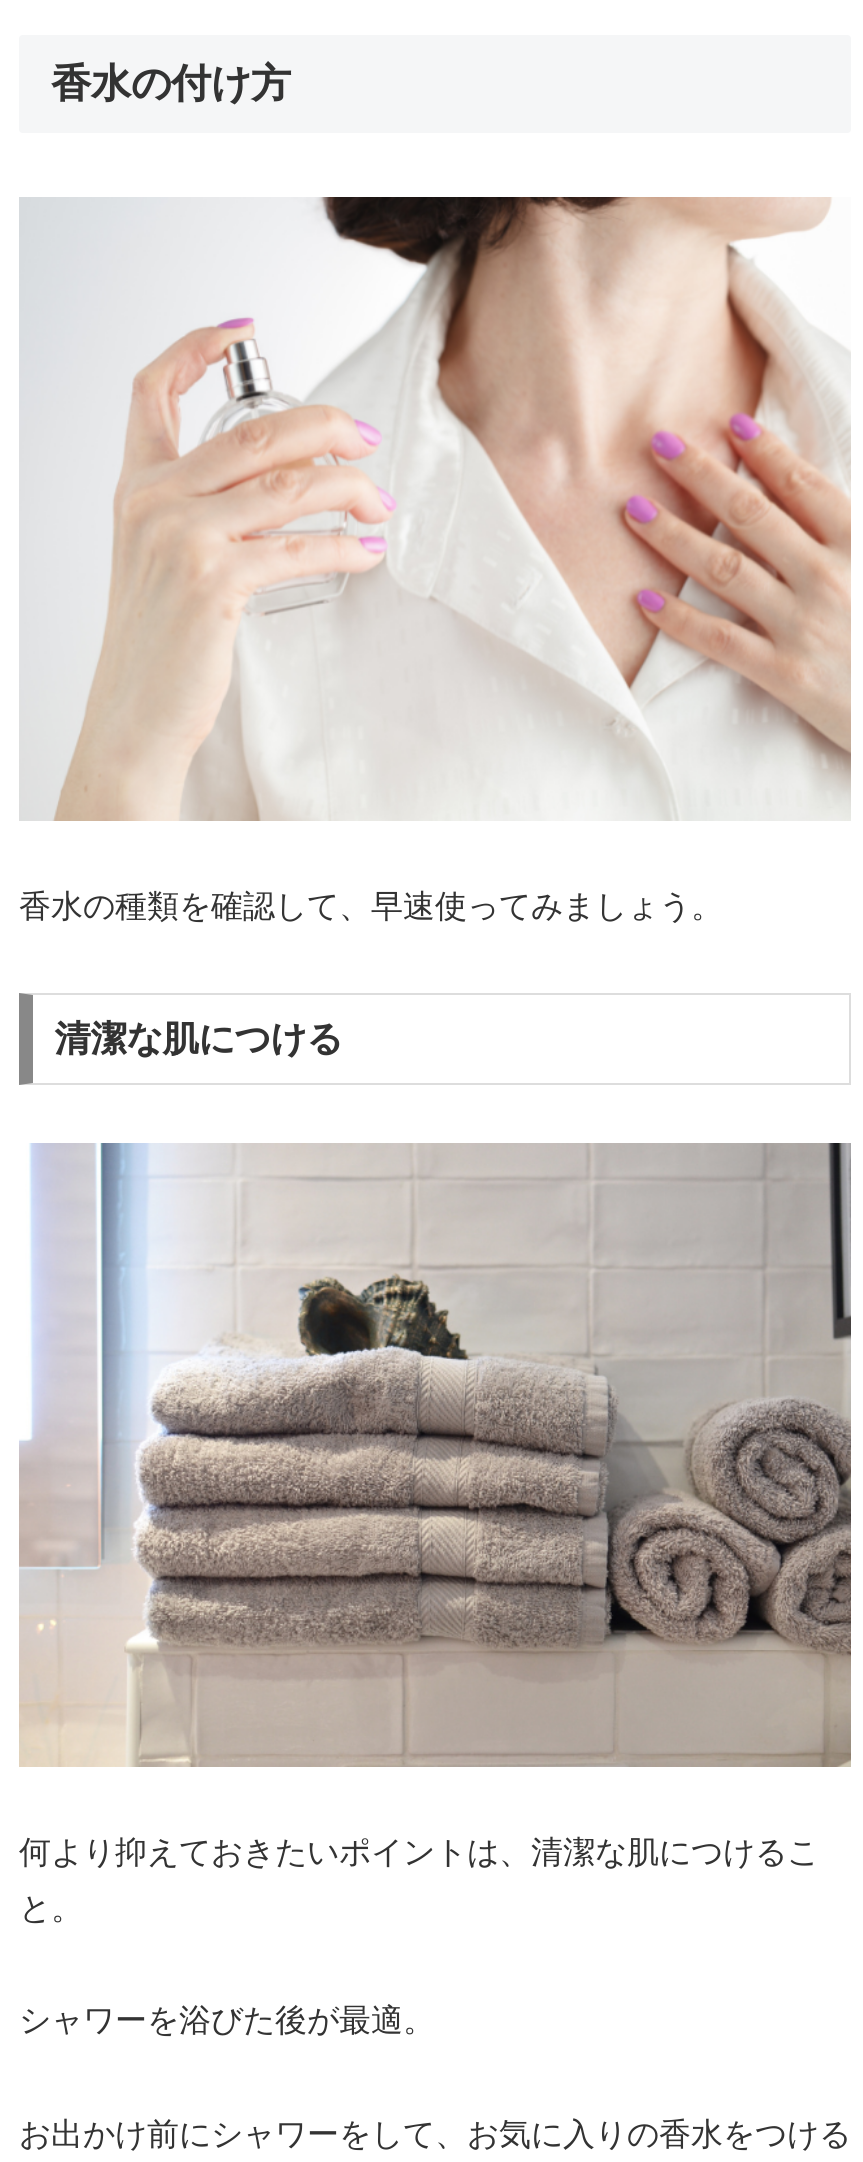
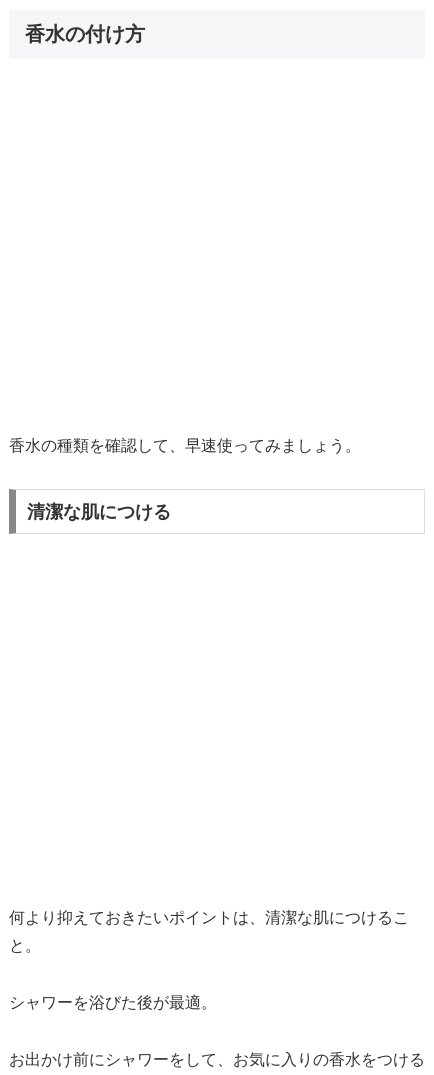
[19,194,853,822] [image] -> none
[19,1140,853,1768] [image] -> none

